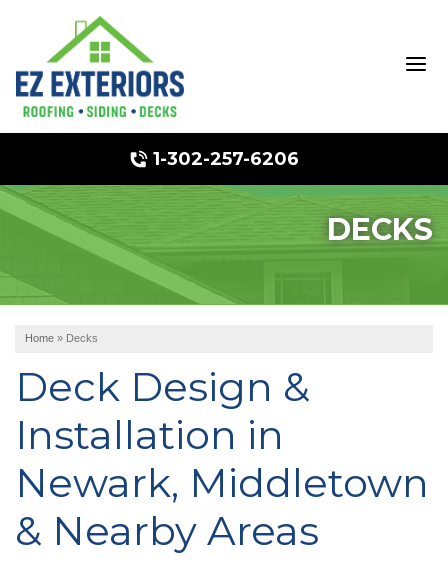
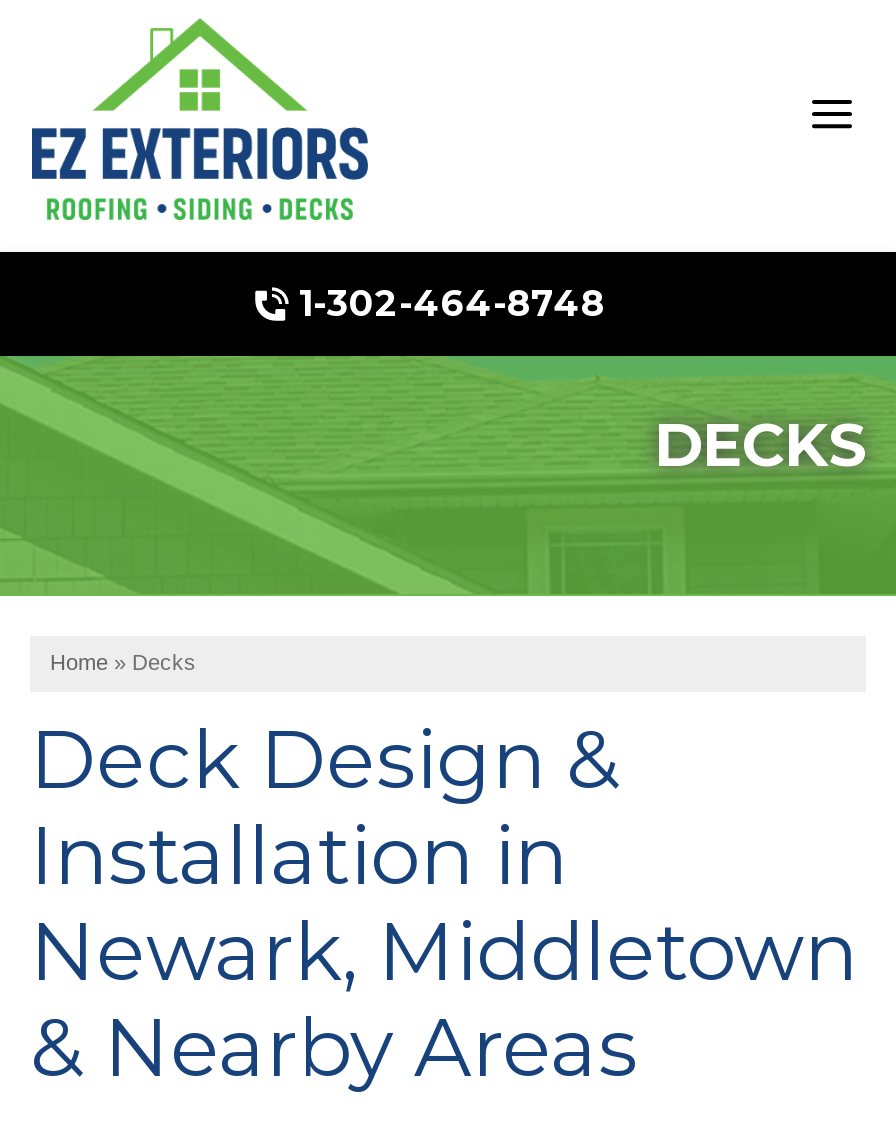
[153,148,299,170] 1-302-257-6206 -> [299,282,605,326] 1-302-464-8748

